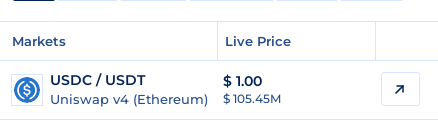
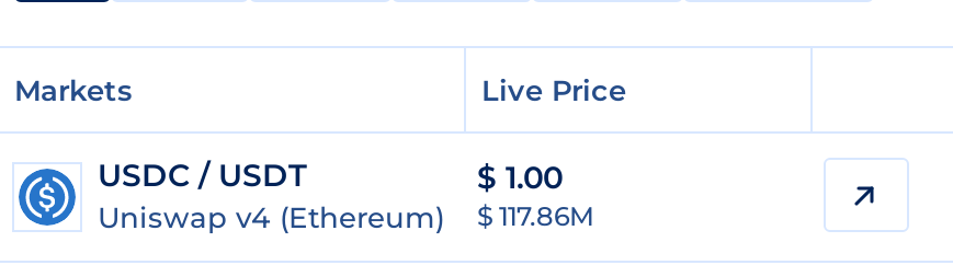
[50,91,281,107] Uniswap v4 (Ethereum) $ 105.45M -> [98,199,593,234] Uniswap v4 (Ethereum) $ 117.86M

